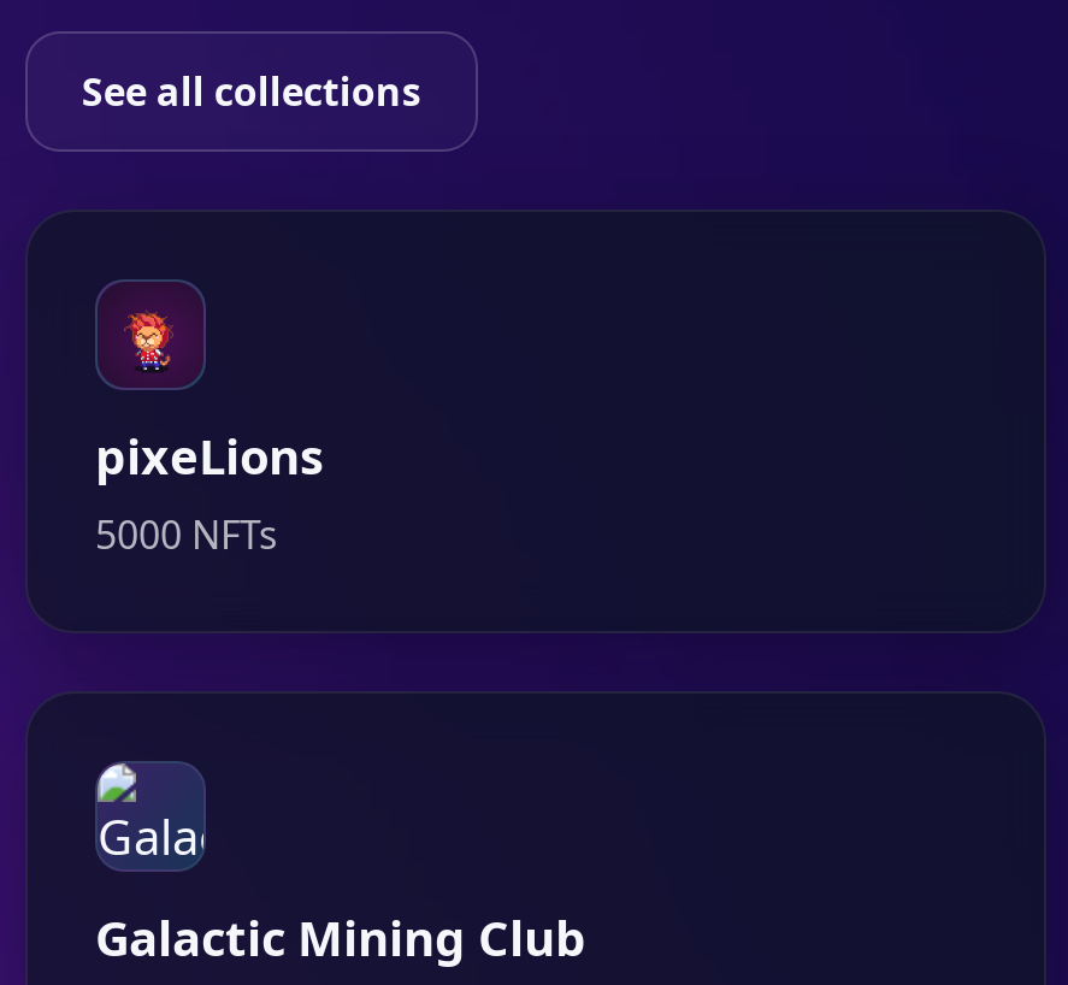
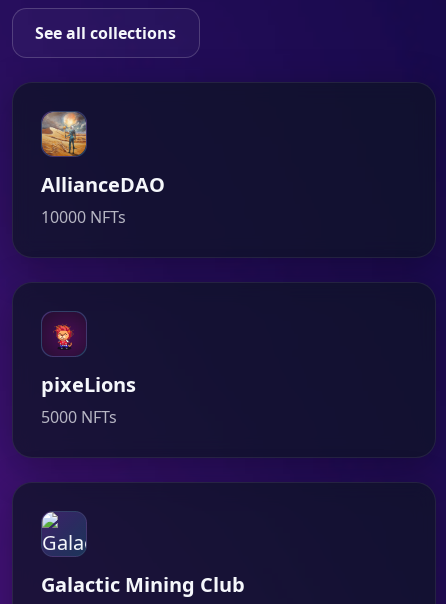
none -> [41,111,165,228] [image] | AllianceDAO | 10000 NFTs

